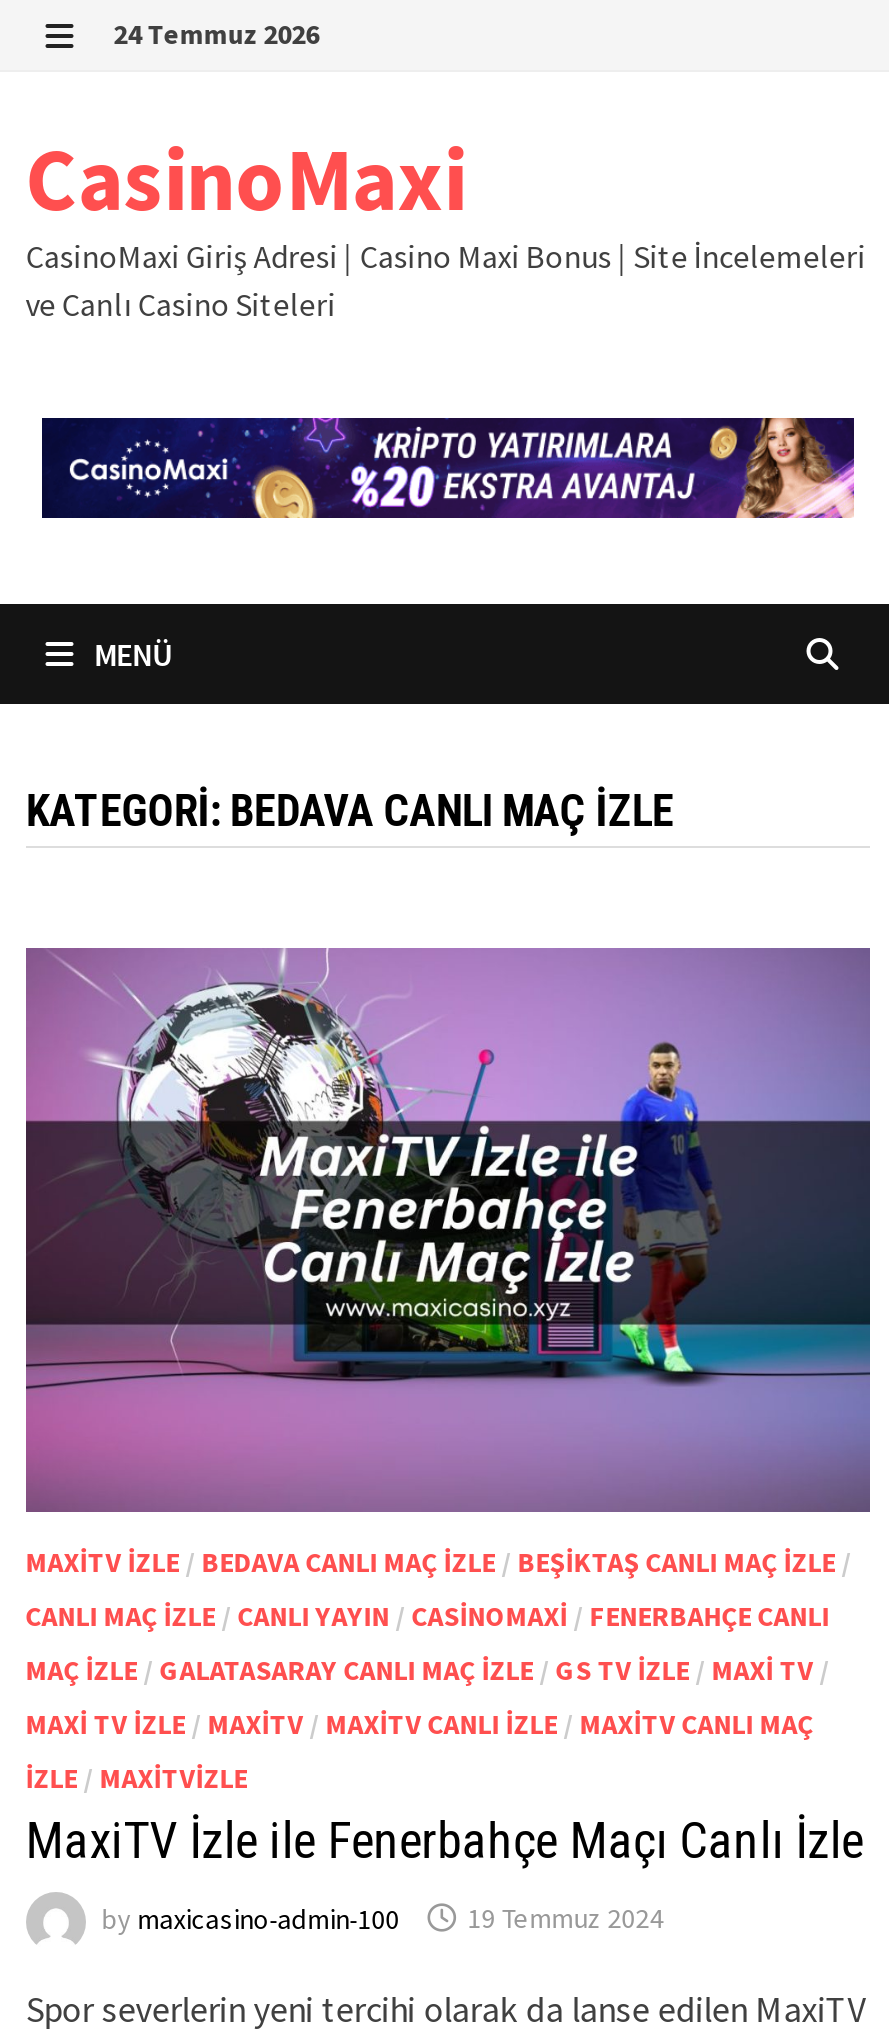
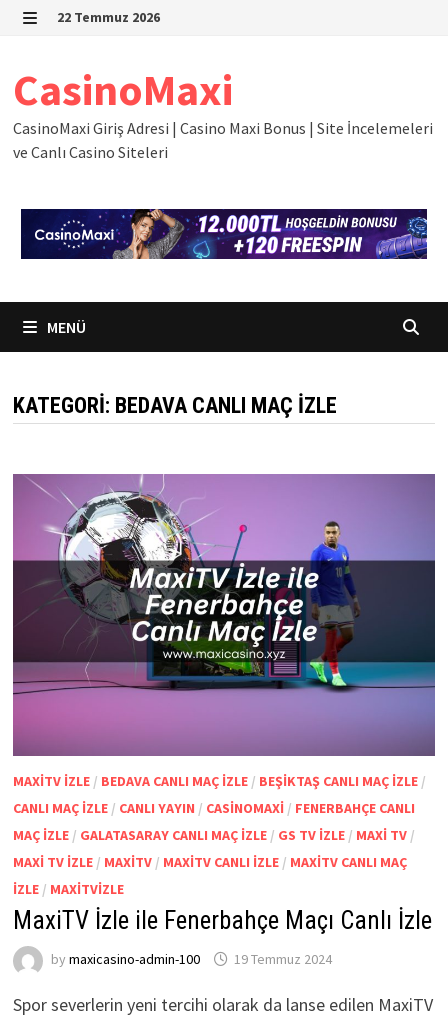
[114,16,320,52] 24 Temmuz 2026 -> [57,8,160,26] 22 Temmuz 2026
[226,416,856,520] [image] -> [112,208,428,260] [image]

